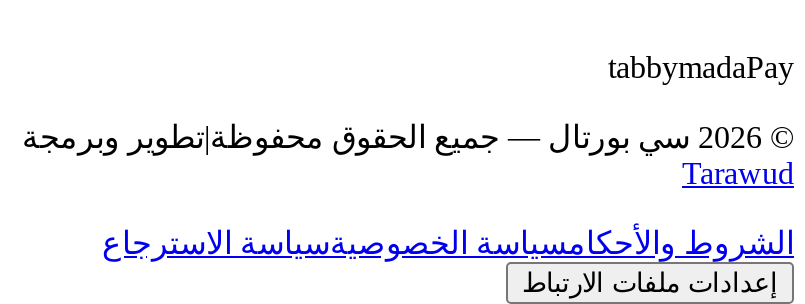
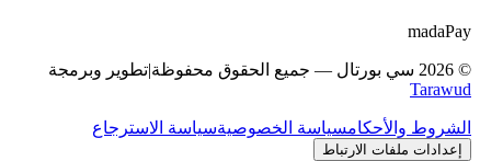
[608,51,678,85] tabby -> none

